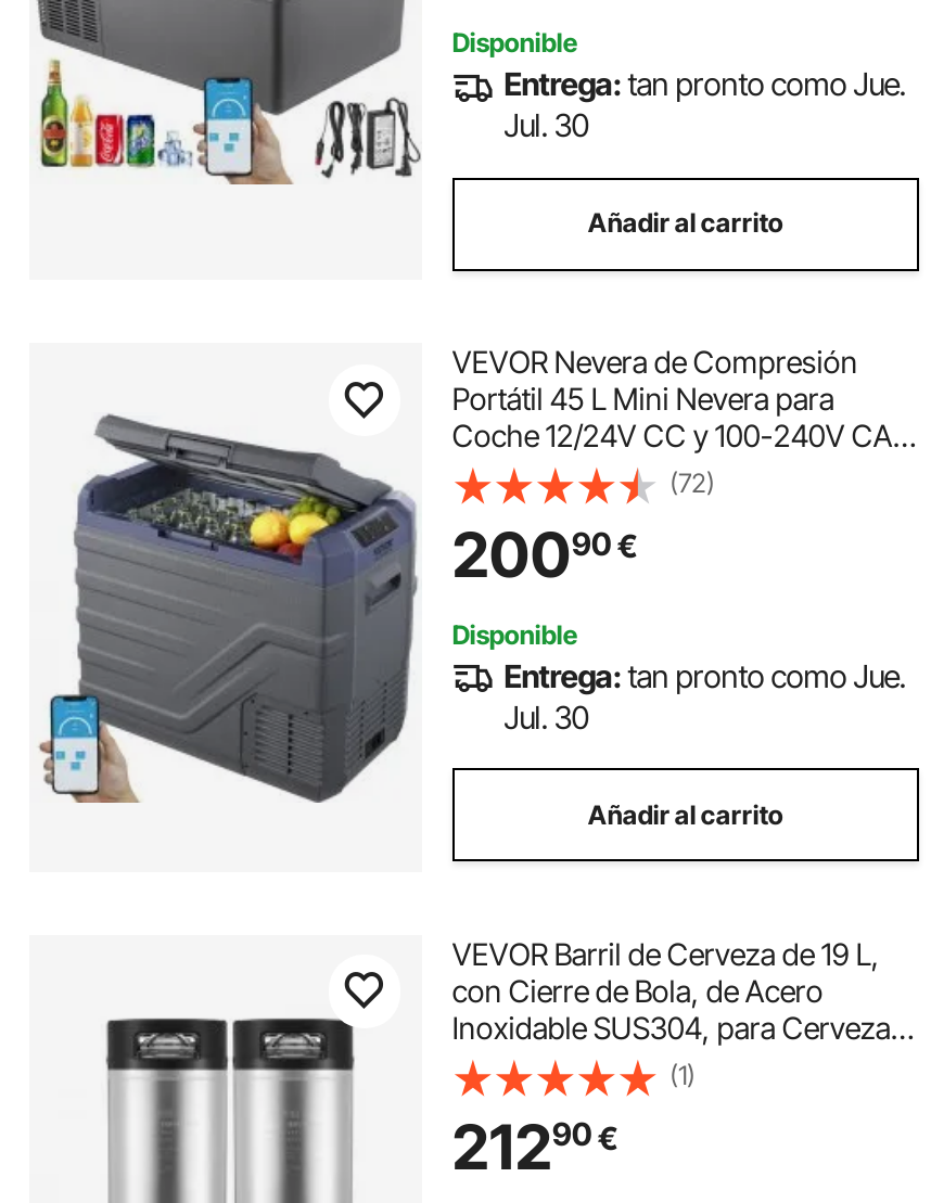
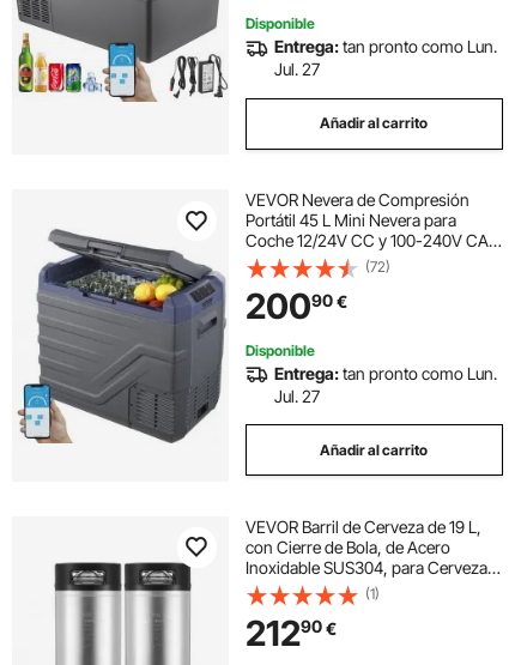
[504,66,905,103] Entrega: tan pronto como Jue. -> [274,36,497,57] Entrega: tan pronto como Lun.
[504,107,589,144] Jul. 30 -> [274,59,319,80] Jul. 27
[504,658,905,694] Entrega: tan pronto como Jue. -> [274,363,497,384] Entrega: tan pronto como Lun.
[504,699,589,736] Jul. 30 -> [274,386,319,406] Jul. 27

